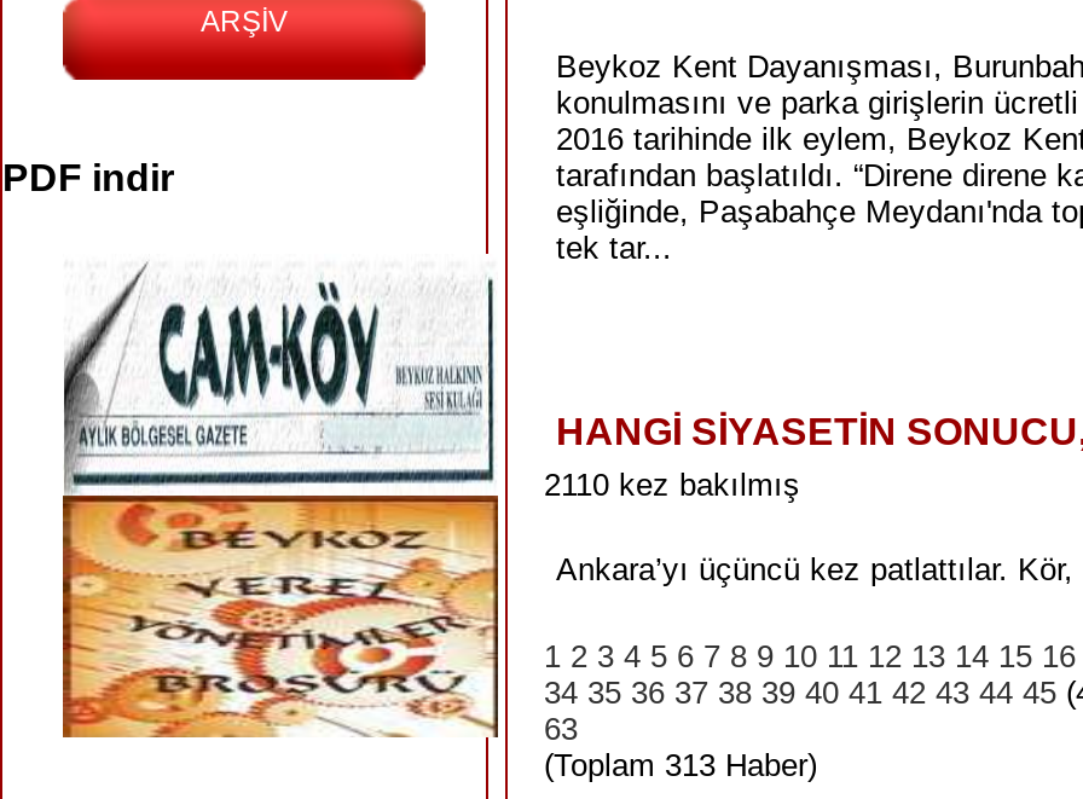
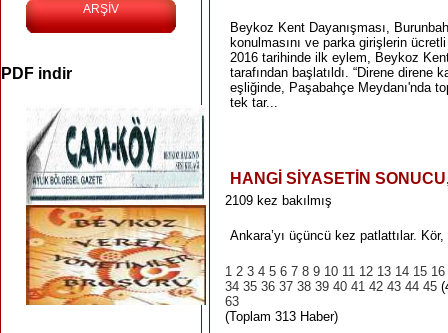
[544,467,800,503] 2110 kez bakılmış -> [225,193,332,208] 2109 kez bakılmış

